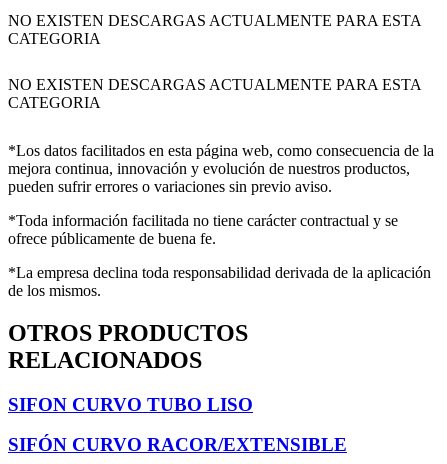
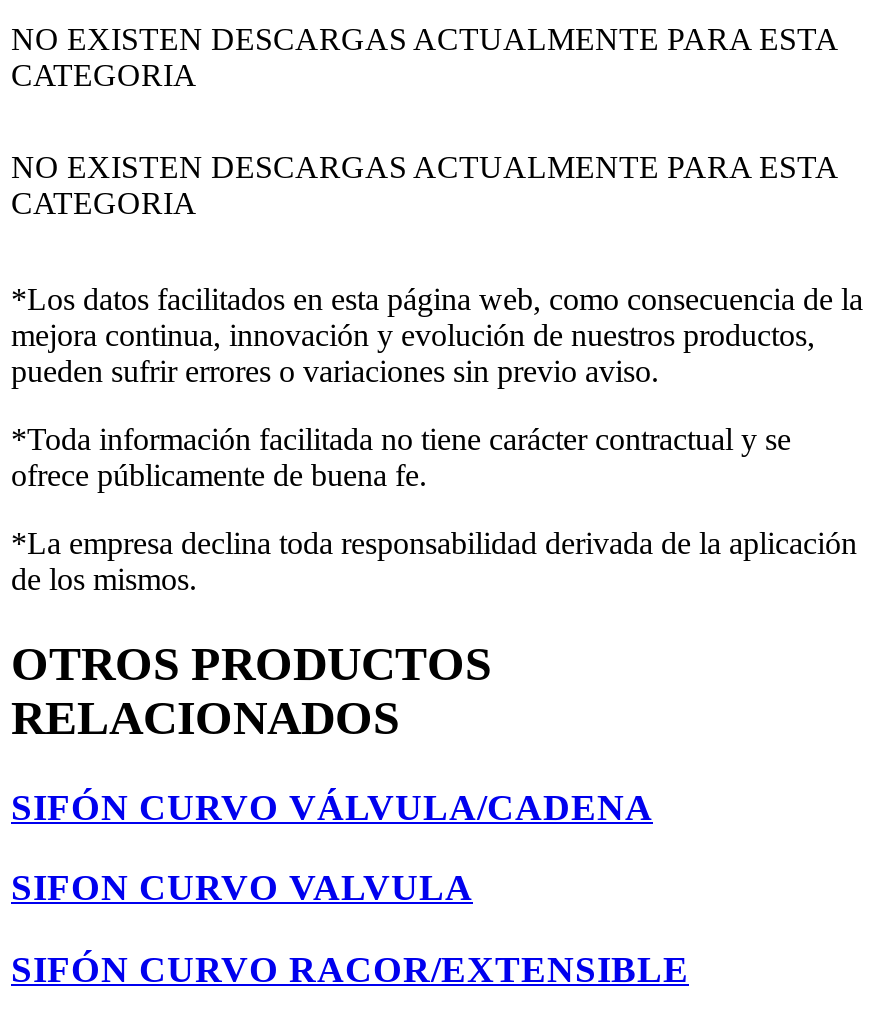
[8,394,253,415] SIFON CURVO TUBO LISO -> [11,785,653,909] SIFÓN CURVO VÁLVULA/CADENA | SIFON CURVO VALVULA

